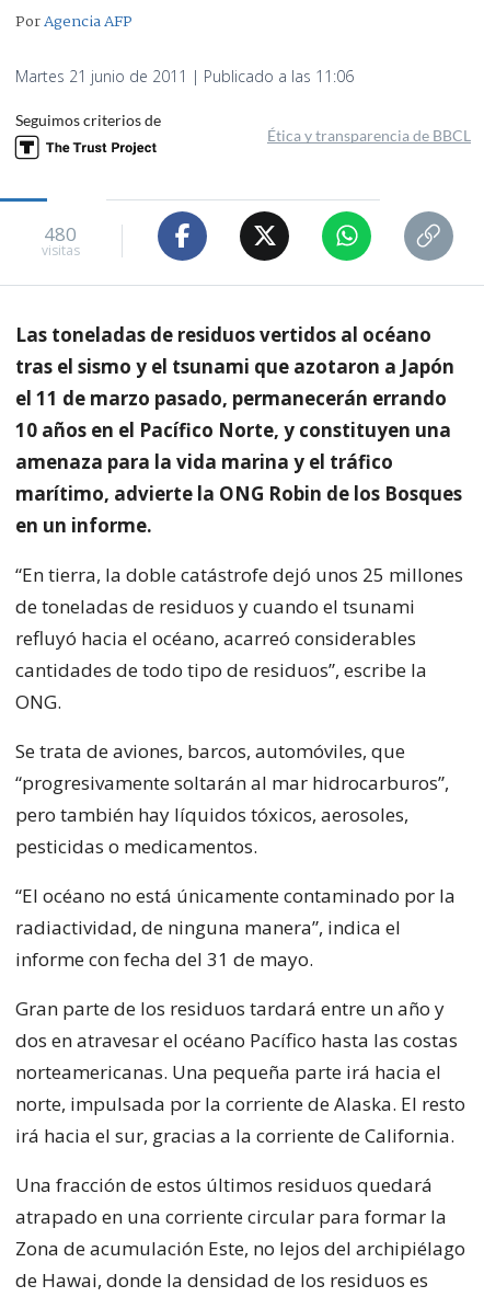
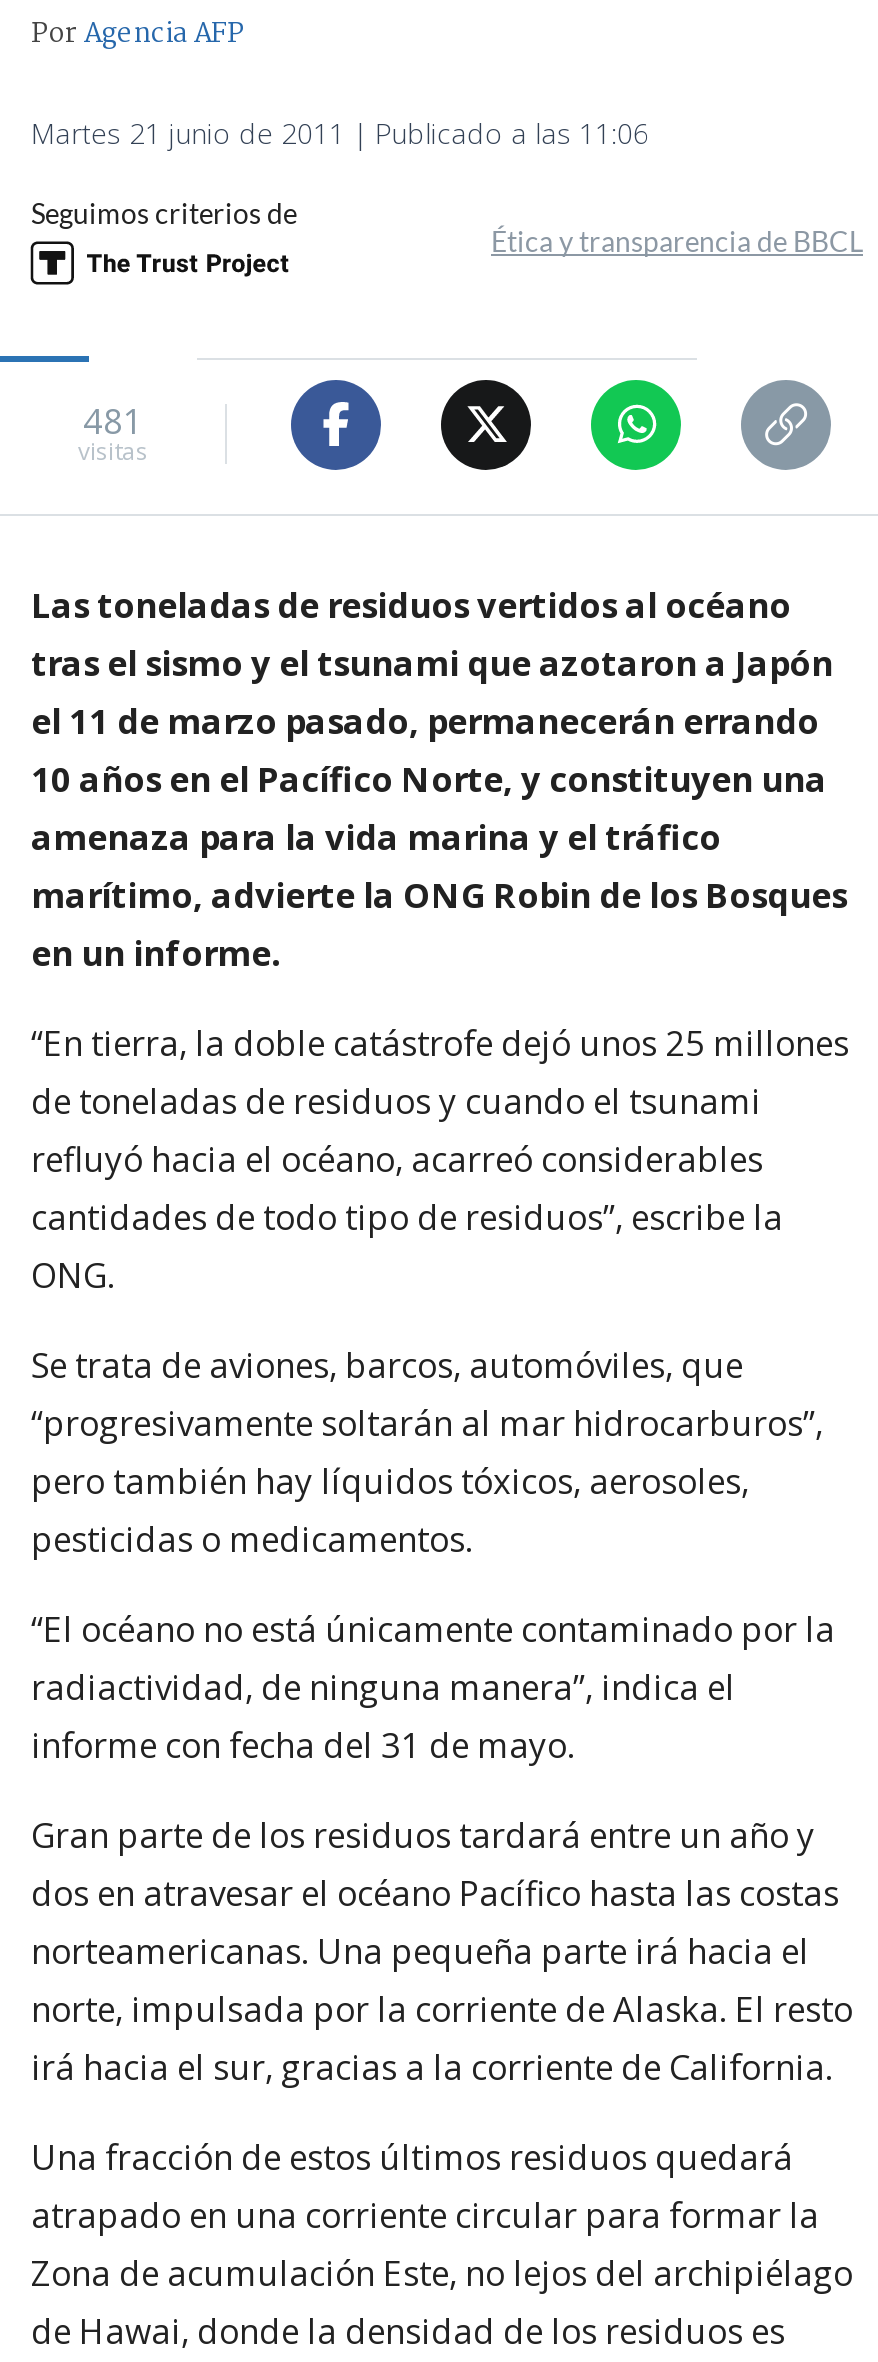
[44,222,77,247] 480 -> [83,399,143,445] 481

